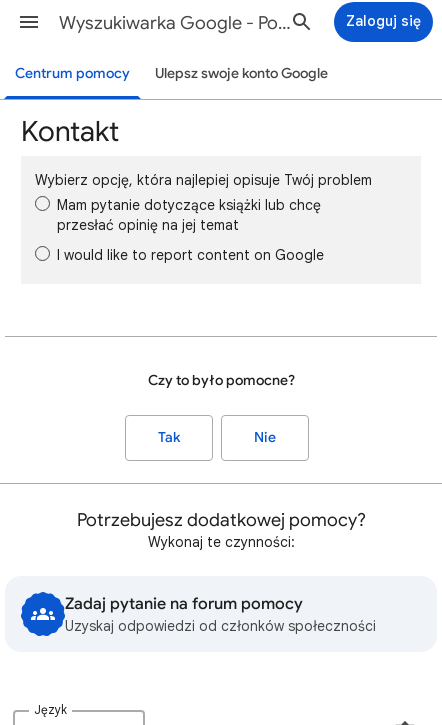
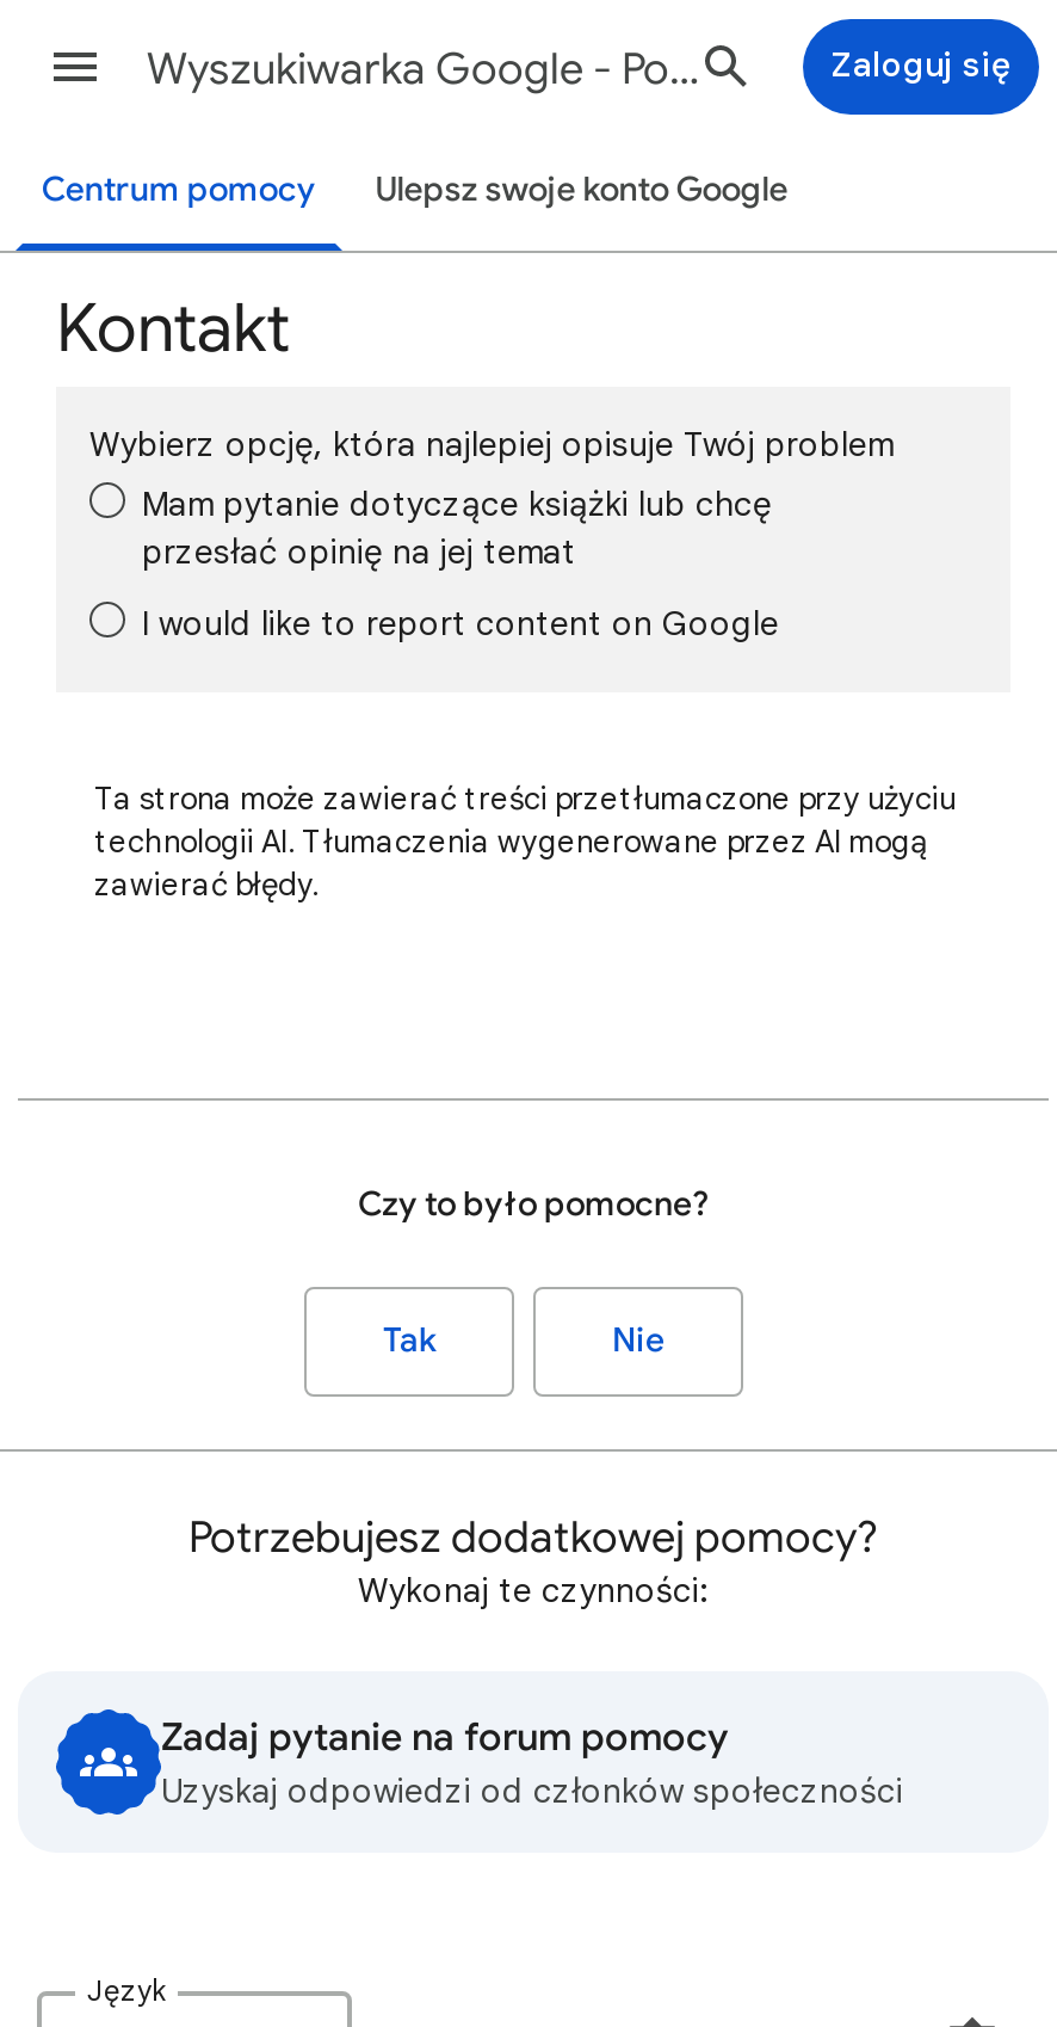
none -> [94,778,956,905] Ta strona może zawierać treści przetłumaczone przy użyciu | technologii AI. Tłumaczenia wygenerowane przez AI mogą | zawierać błędy.

